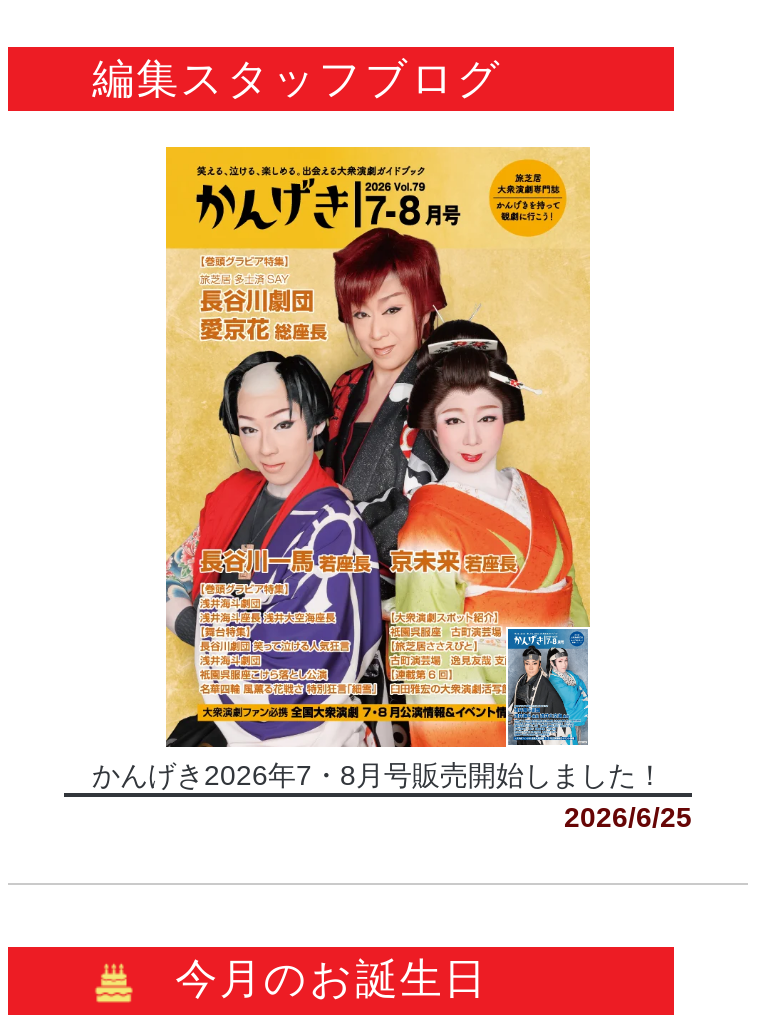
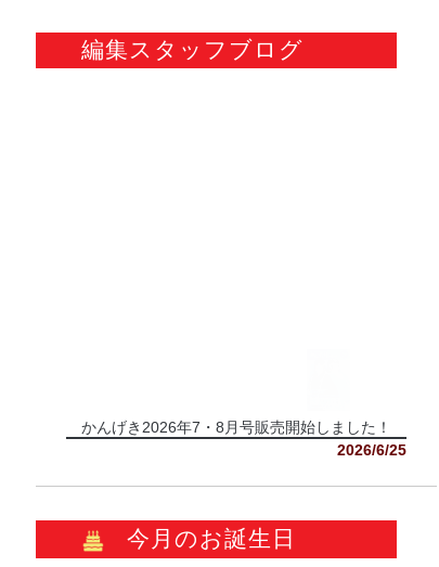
[164,144,592,750] [image] -> none

